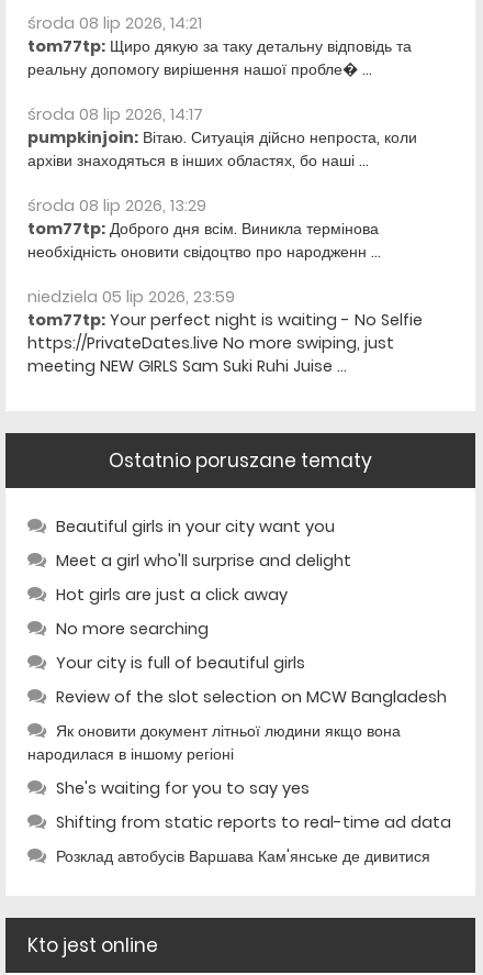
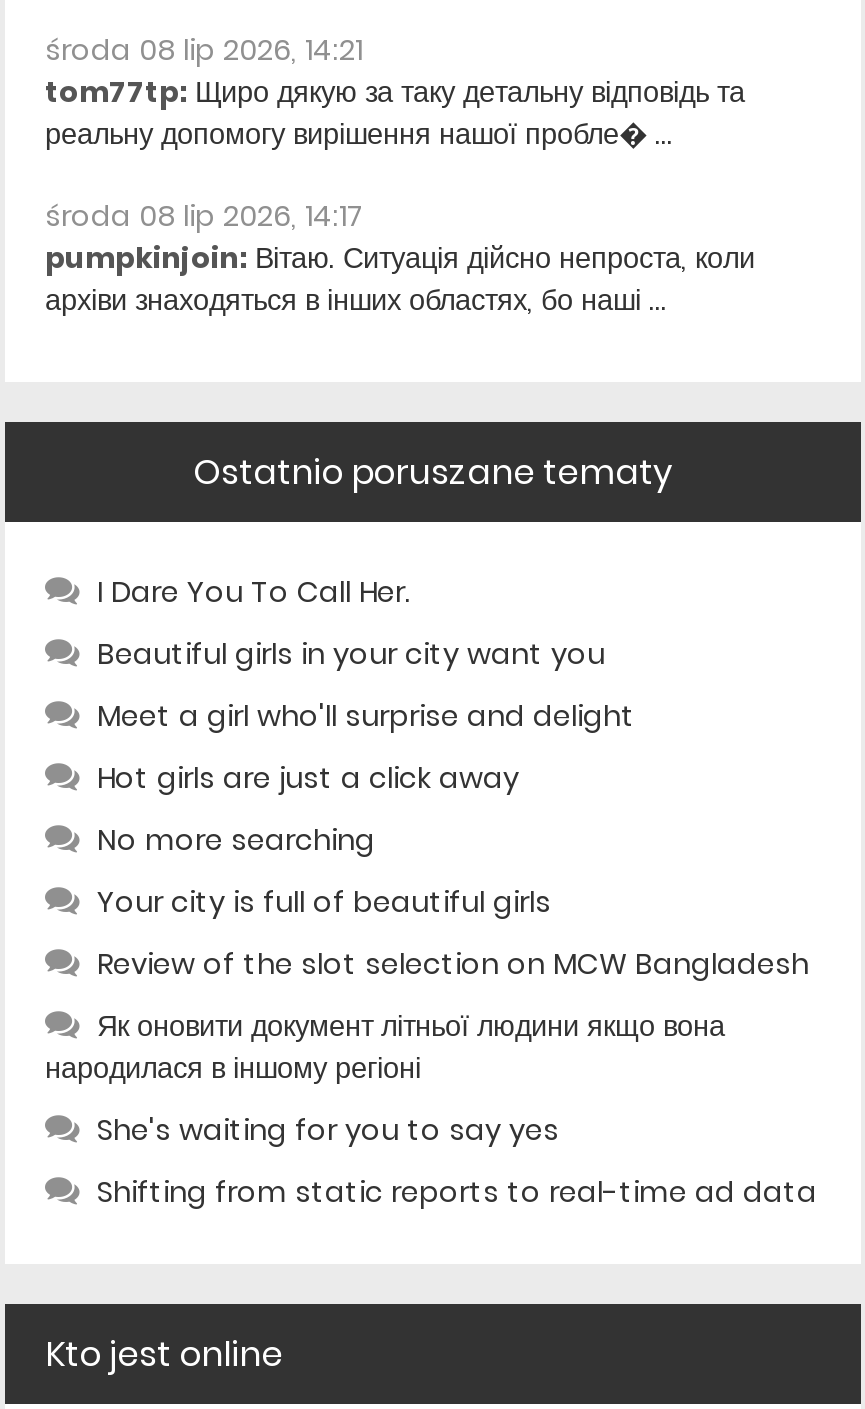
[27,195,423,377] środa 08 lip 2026, 13:29 | tom77tp: Доброго дня всім. Виникла термінова | необхідність оновити свідоцтво про народженн ... | niedziela 05 lip 2026, 23:59 | tom77tp: Your perfect night is waiting - No Selfie | https://PrivateDates.live No more swiping, just | meeting NEW GIRLS Sam Suki Ruhi Juise ... -> none
none -> [97,572,411,612] I Dare You To Call Her.
[56,845,430,867] Розклад автобусів Варшава Кам'янське де дивитися -> none

